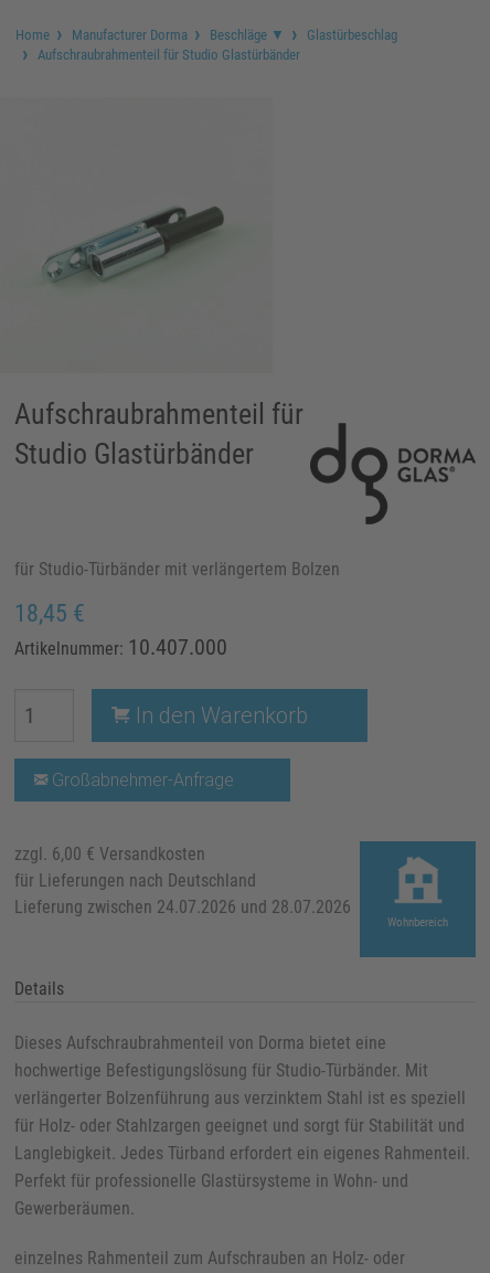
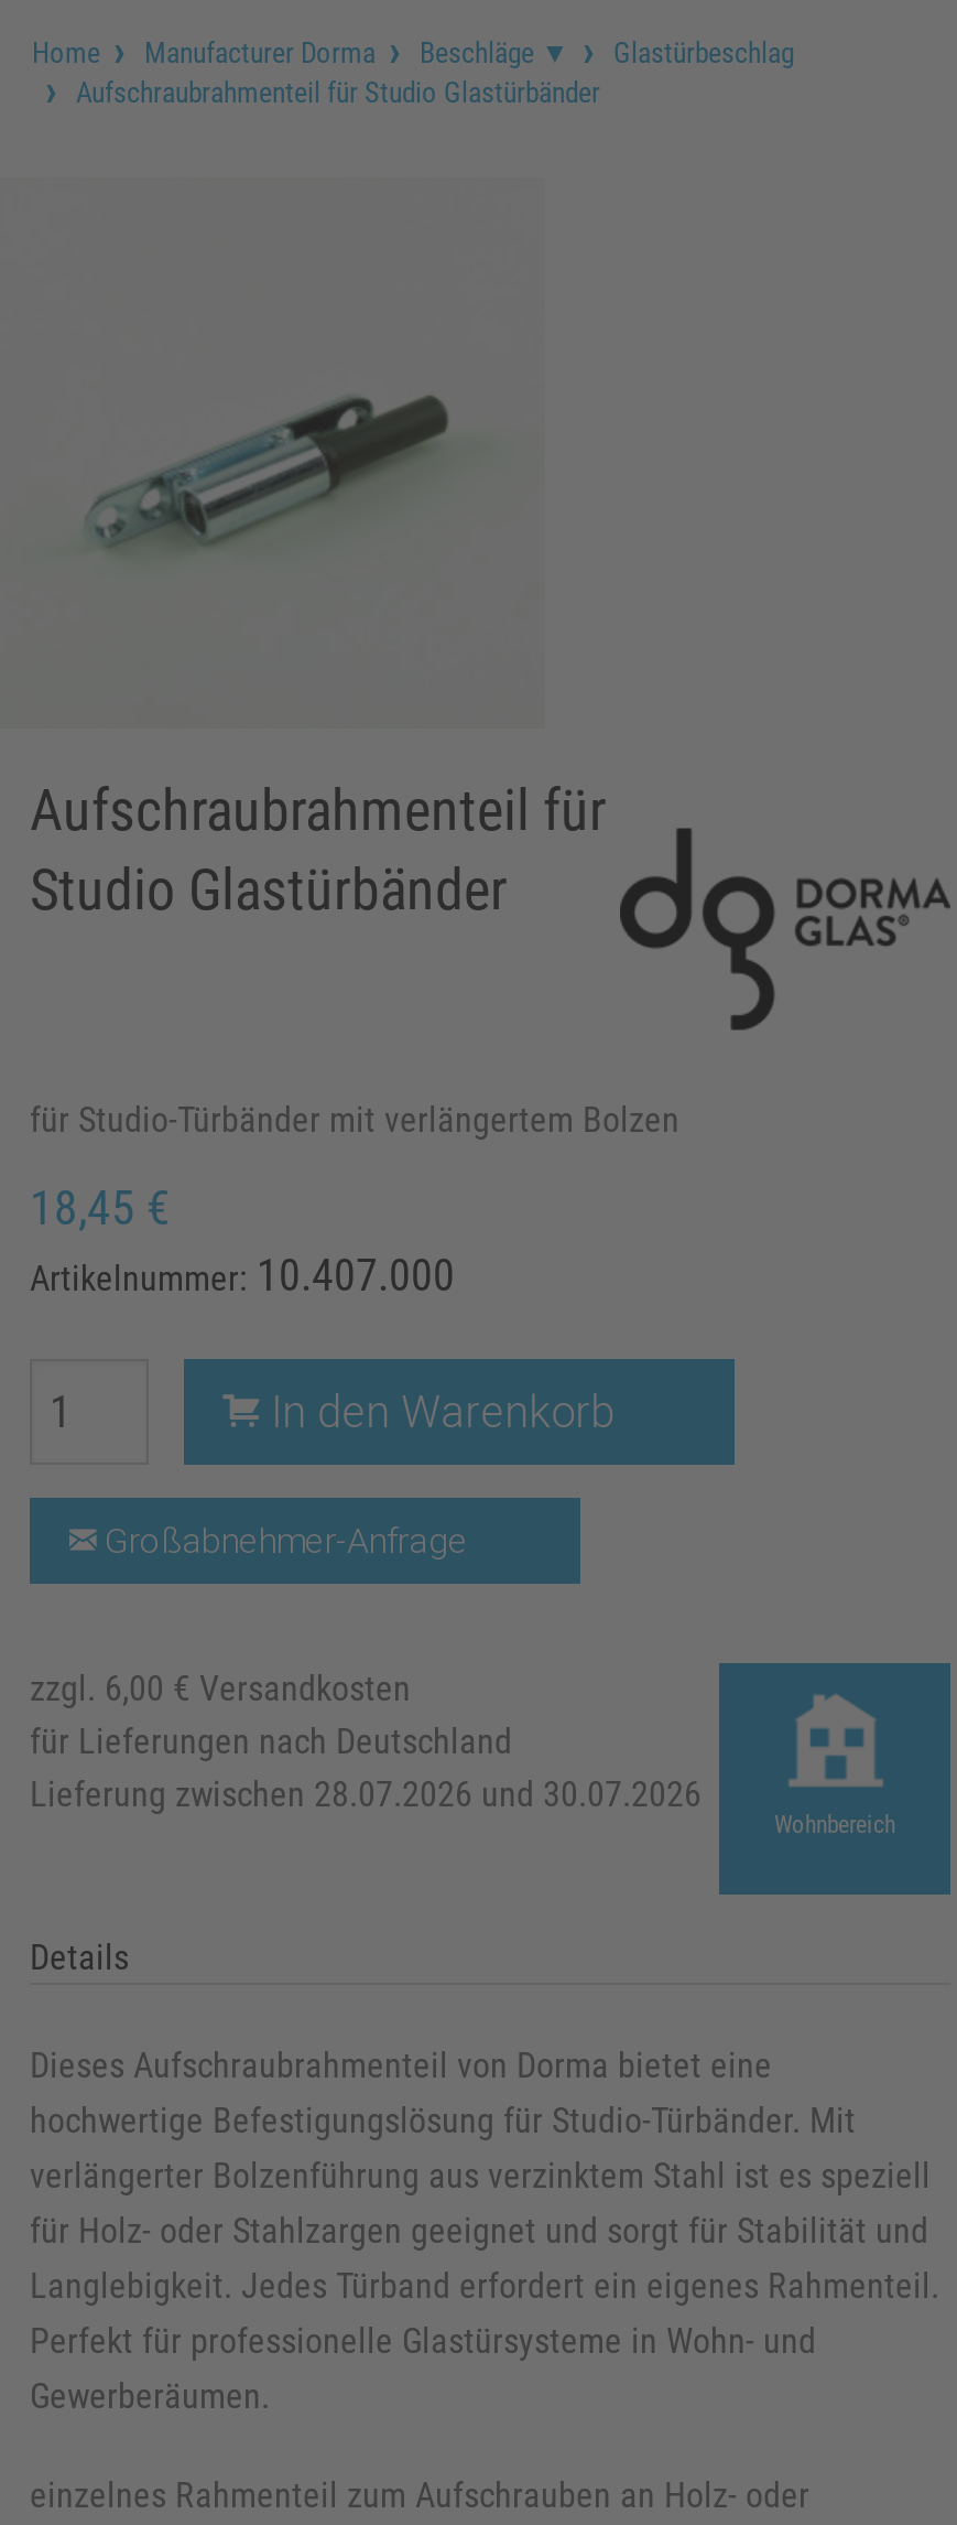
[14,897,351,918] Lieferung zwischen 24.07.2026 und 28.07.2026 -> [30,1774,702,1816] Lieferung zwischen 28.07.2026 und 30.07.2026

